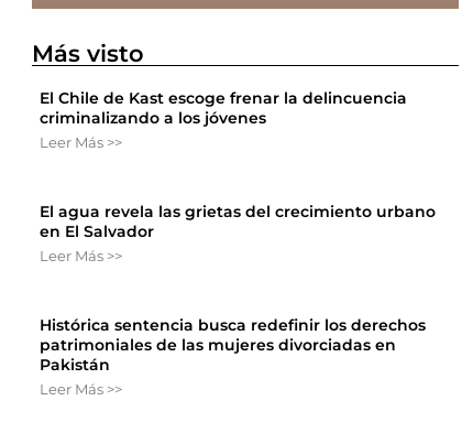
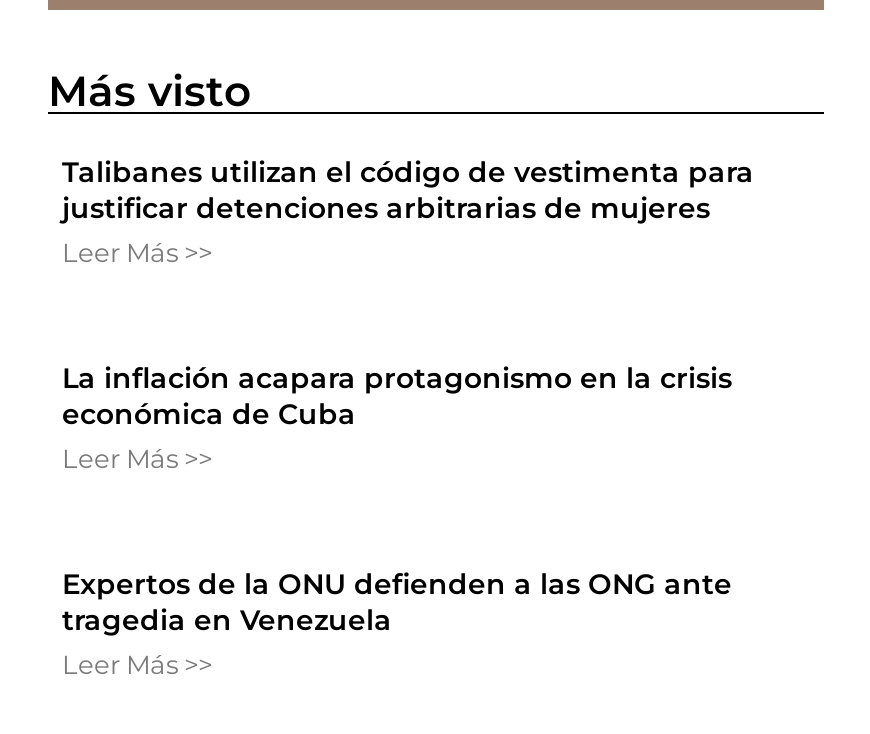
[40,88,407,128] El Chile de Kast escoge frenar la delincuencia | criminalizando a los jóvenes -> [62,154,754,226] Talibanes utilizan el código de vestimenta para | justificar detenciones arbitrarias de mujeres
[40,201,436,241] El agua revela las grietas del crecimiento urbano | en El Salvador -> [62,360,732,432] La inflación acapara protagonismo en la crisis | económica de Cuba
[40,315,426,374] Histórica sentencia busca redefinir los derechos | patrimoniales de las mujeres divorciadas en | Pakistán -> [62,566,732,638] Expertos de la ONU defienden a las ONG ante | tragedia en Venezuela

